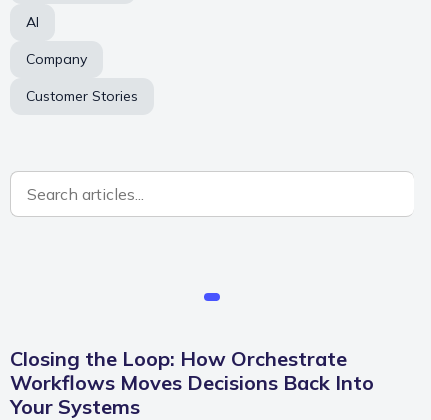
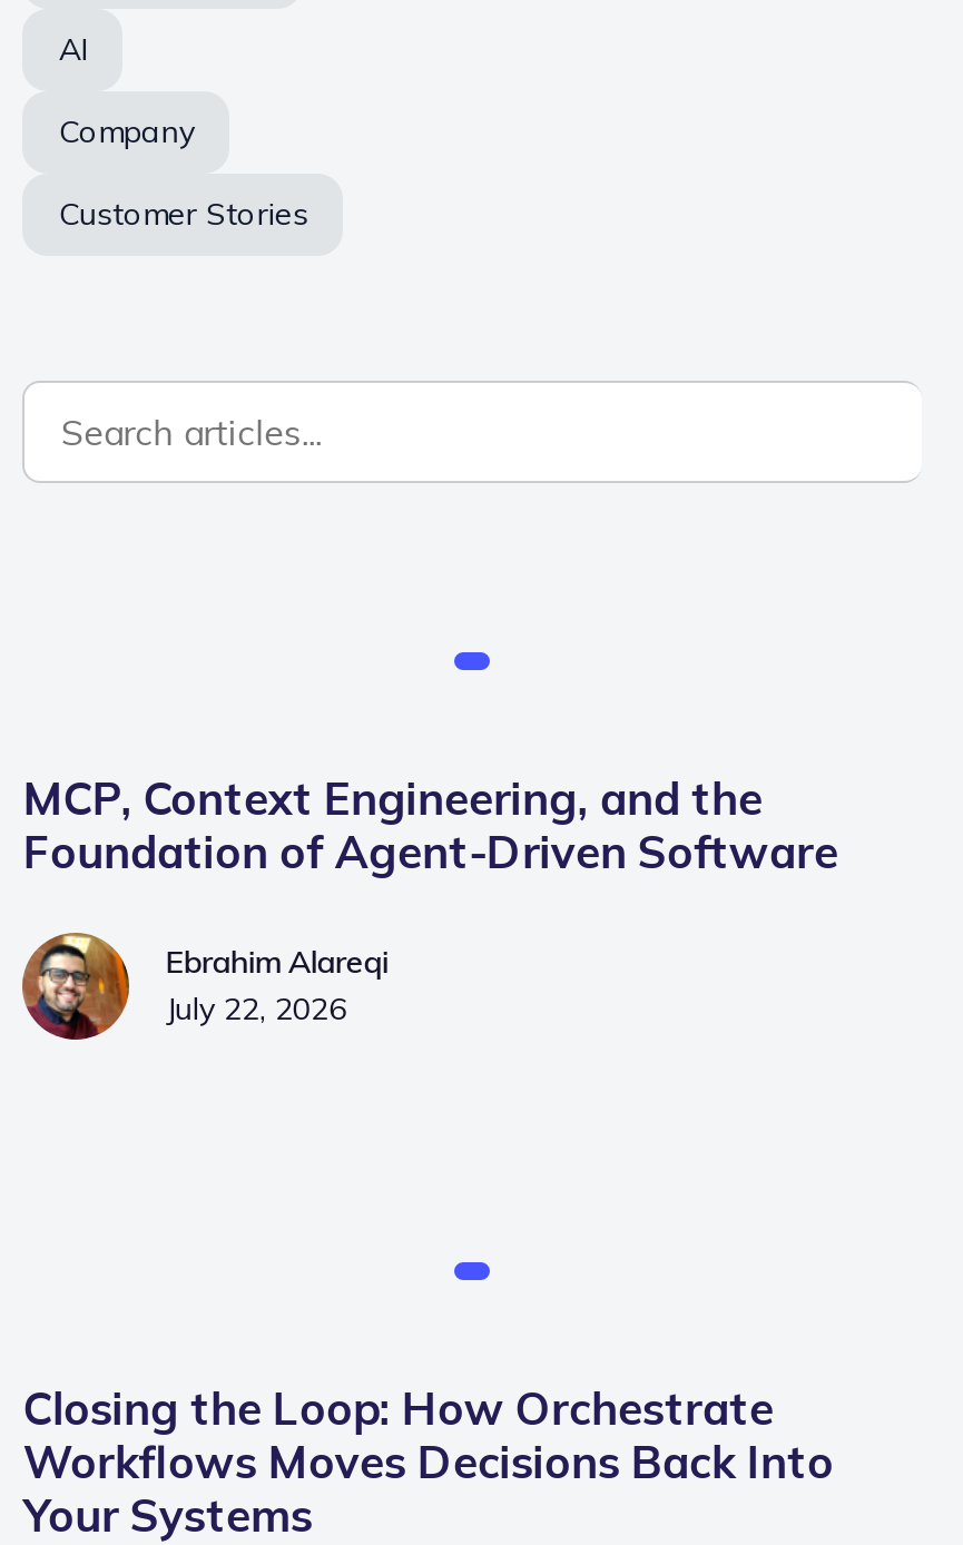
none -> [20,770,838,1042] [image] | MCP, Context Engineering, and the | Foundation of Agent-Driven Software | Ebrahim Alareqi | July 22, 2026

